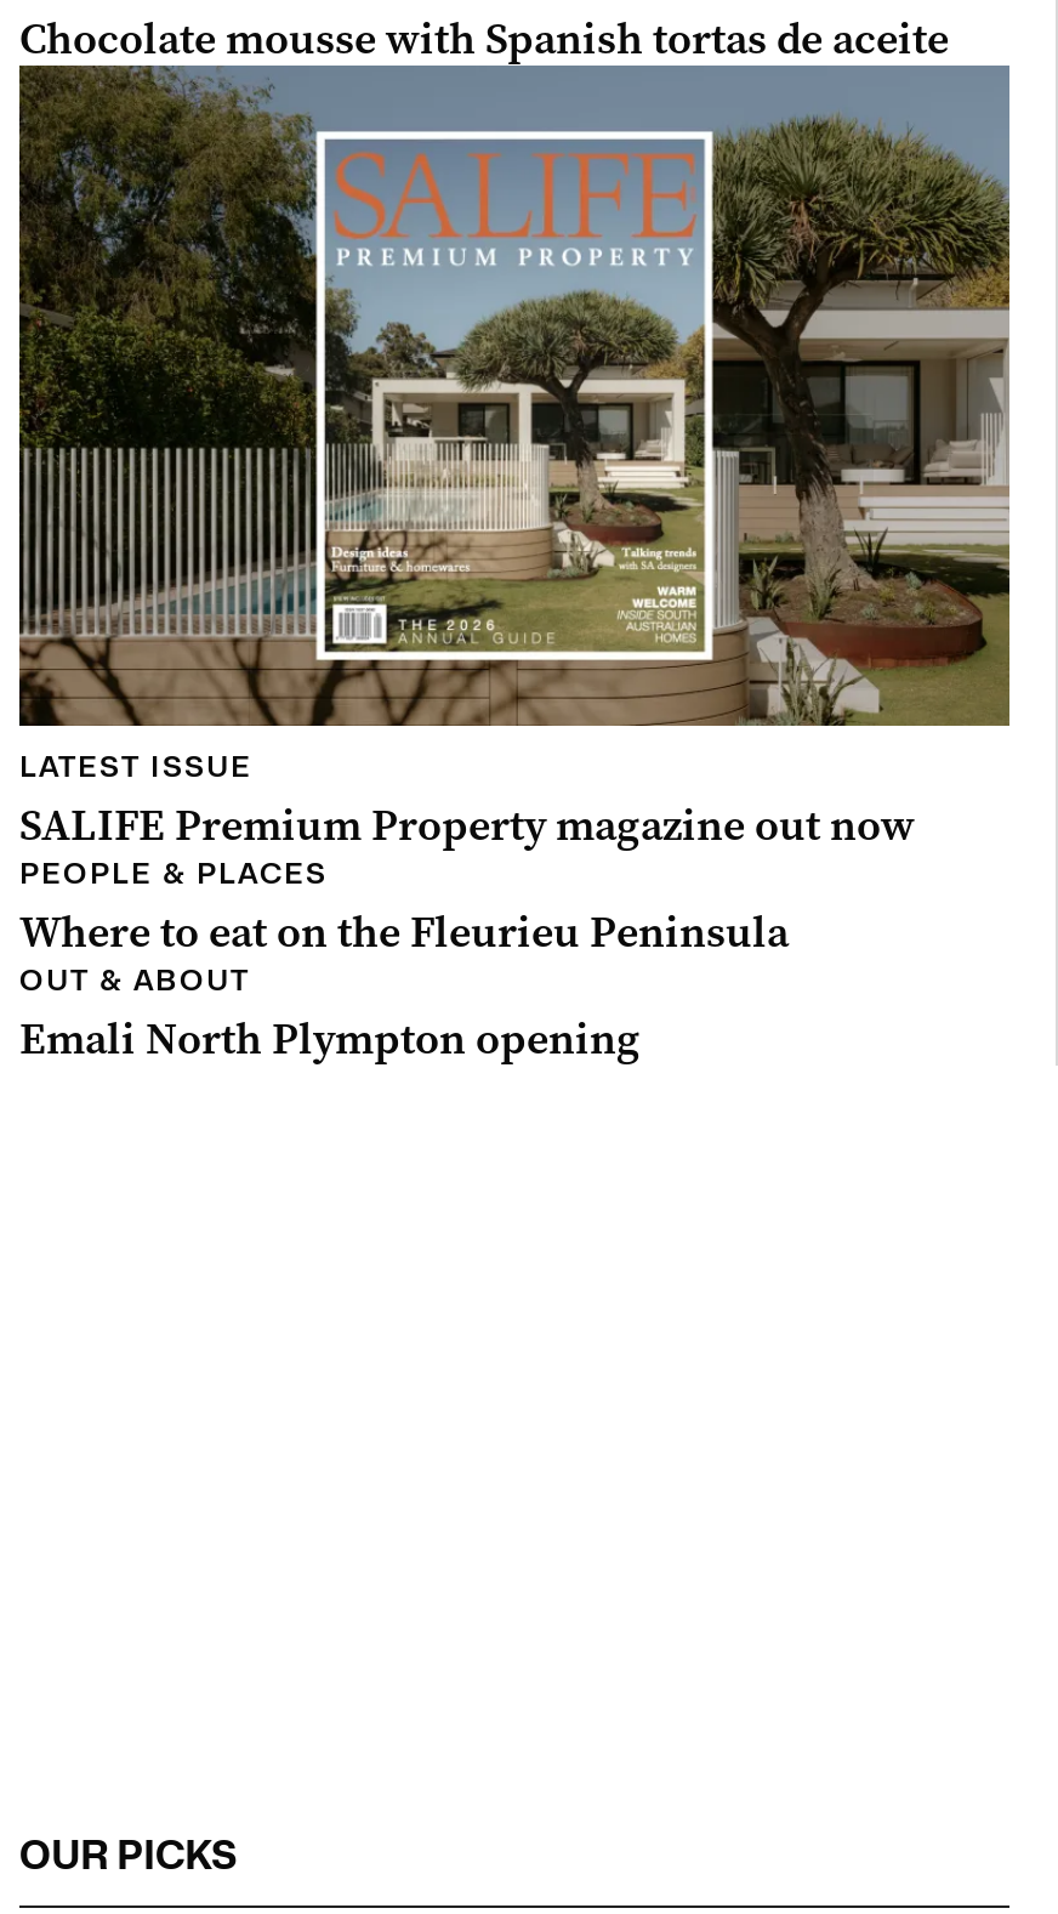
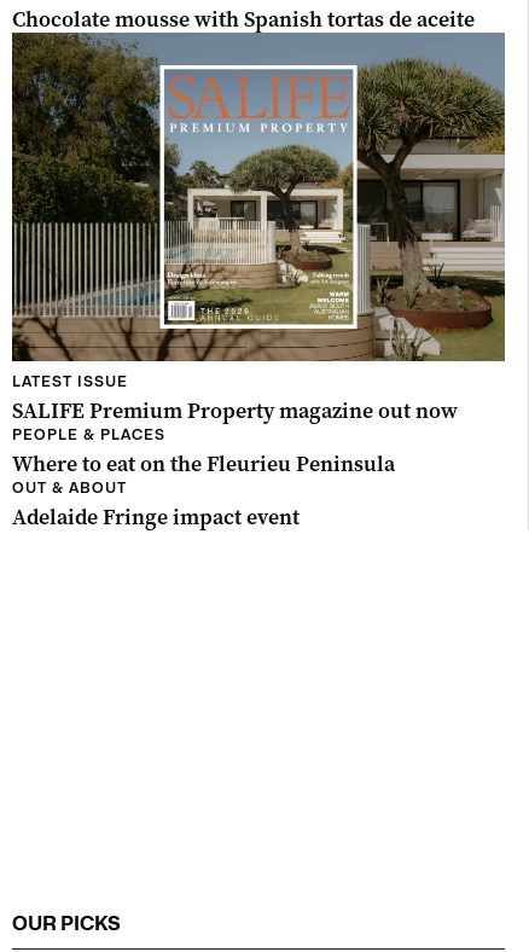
[19,1010,641,1068] Emali North Plympton opening -> [12,503,300,532] Adelaide Fringe impact event

